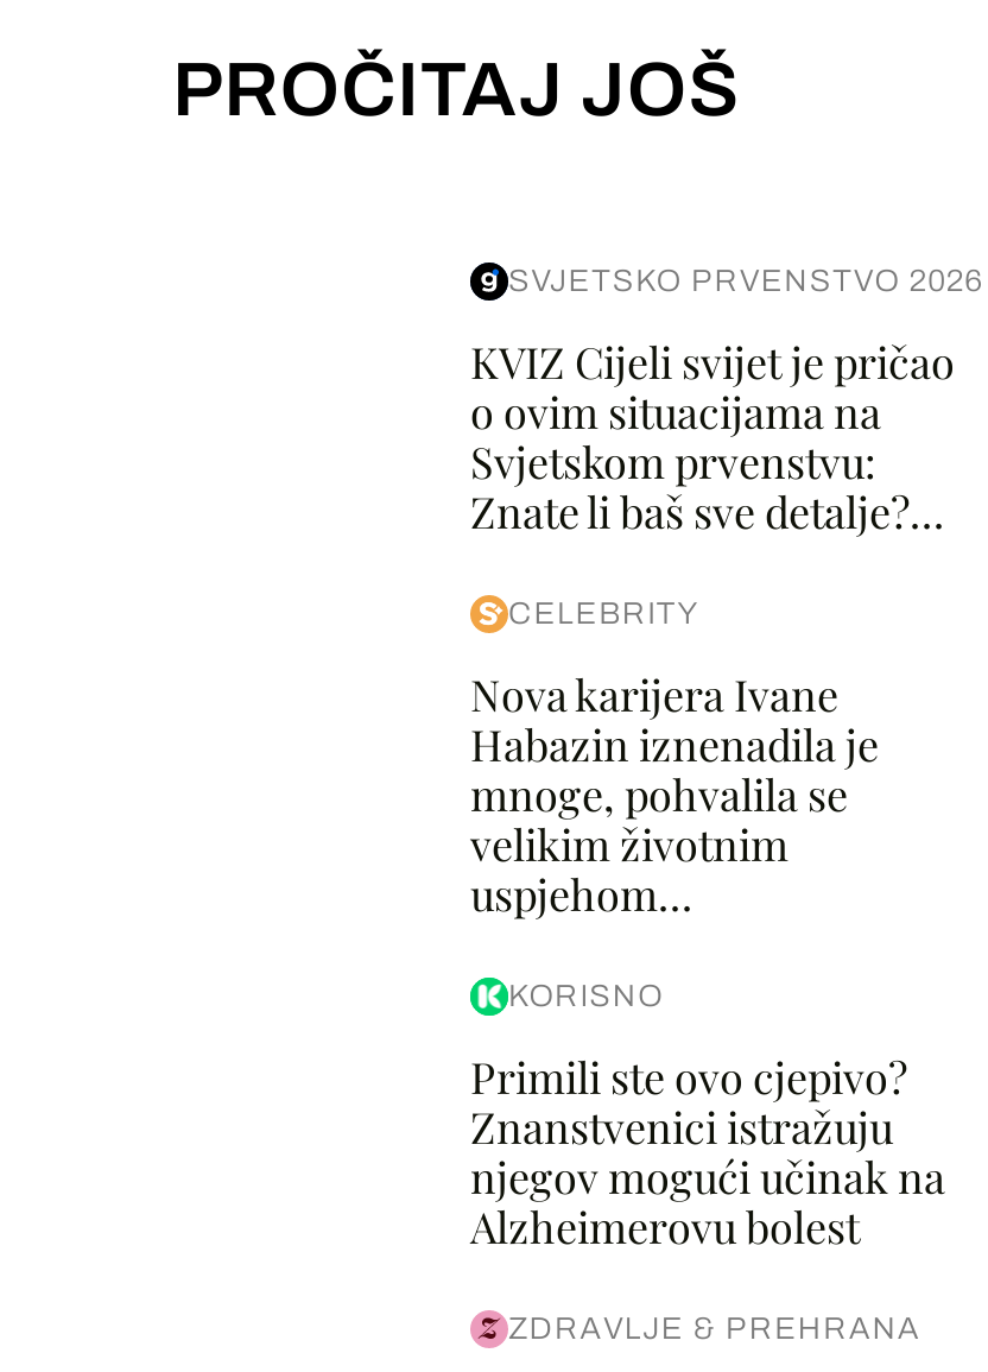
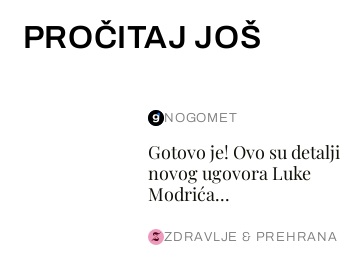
[470,265,983,1256] SVJETSKO PRVENSTVO 2026 | KVIZ Cijeli svijet je pričao | o ovim situacijama na | Svjetskom prvenstvu: | Znate li baš sve detalje?... | CELEBRITY | Nova karijera Ivane | Habazin iznenadila je | mnoge, pohvalila se | velikim životnim | uspjehom... | KORISNO | Primili ste ovo cjepivo? | Znanstvenici istražuju | njegov mogući učinak na | Alzheimerovu bolest -> [148,111,340,206] NOGOMET | Gotovo je! Ovo su detalji | novog ugovora Luke | Modrića...

